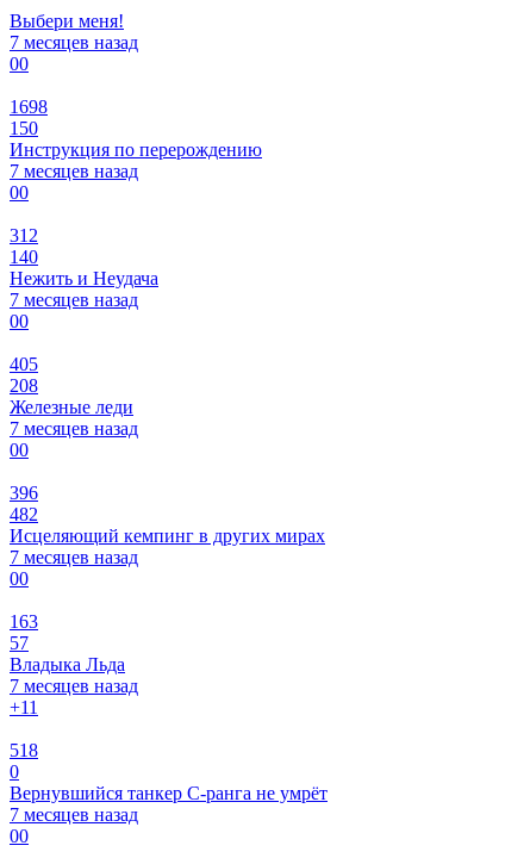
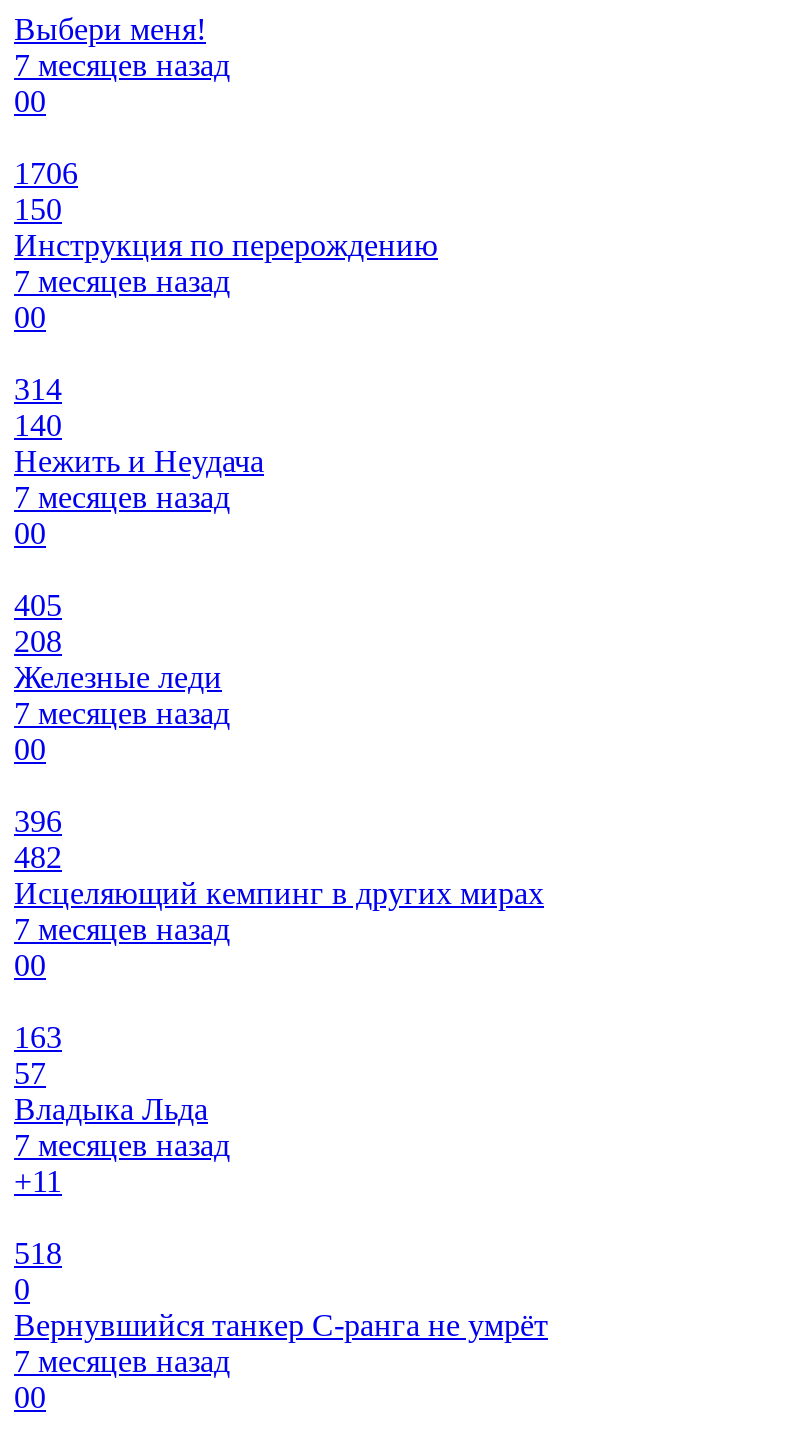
[10,97,48,117] 1698 -> [14,156,78,190] 1706
[10,225,38,246] 312 -> [14,372,62,406] 314

